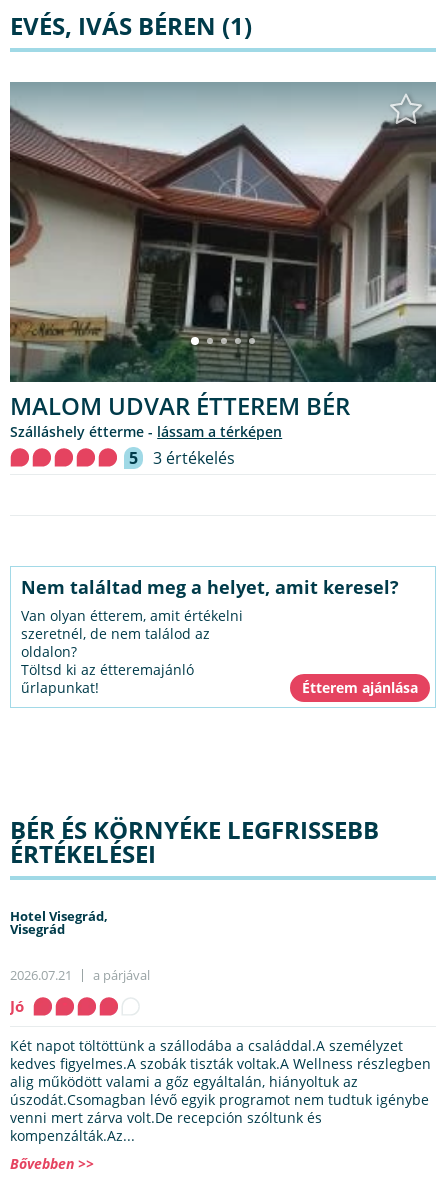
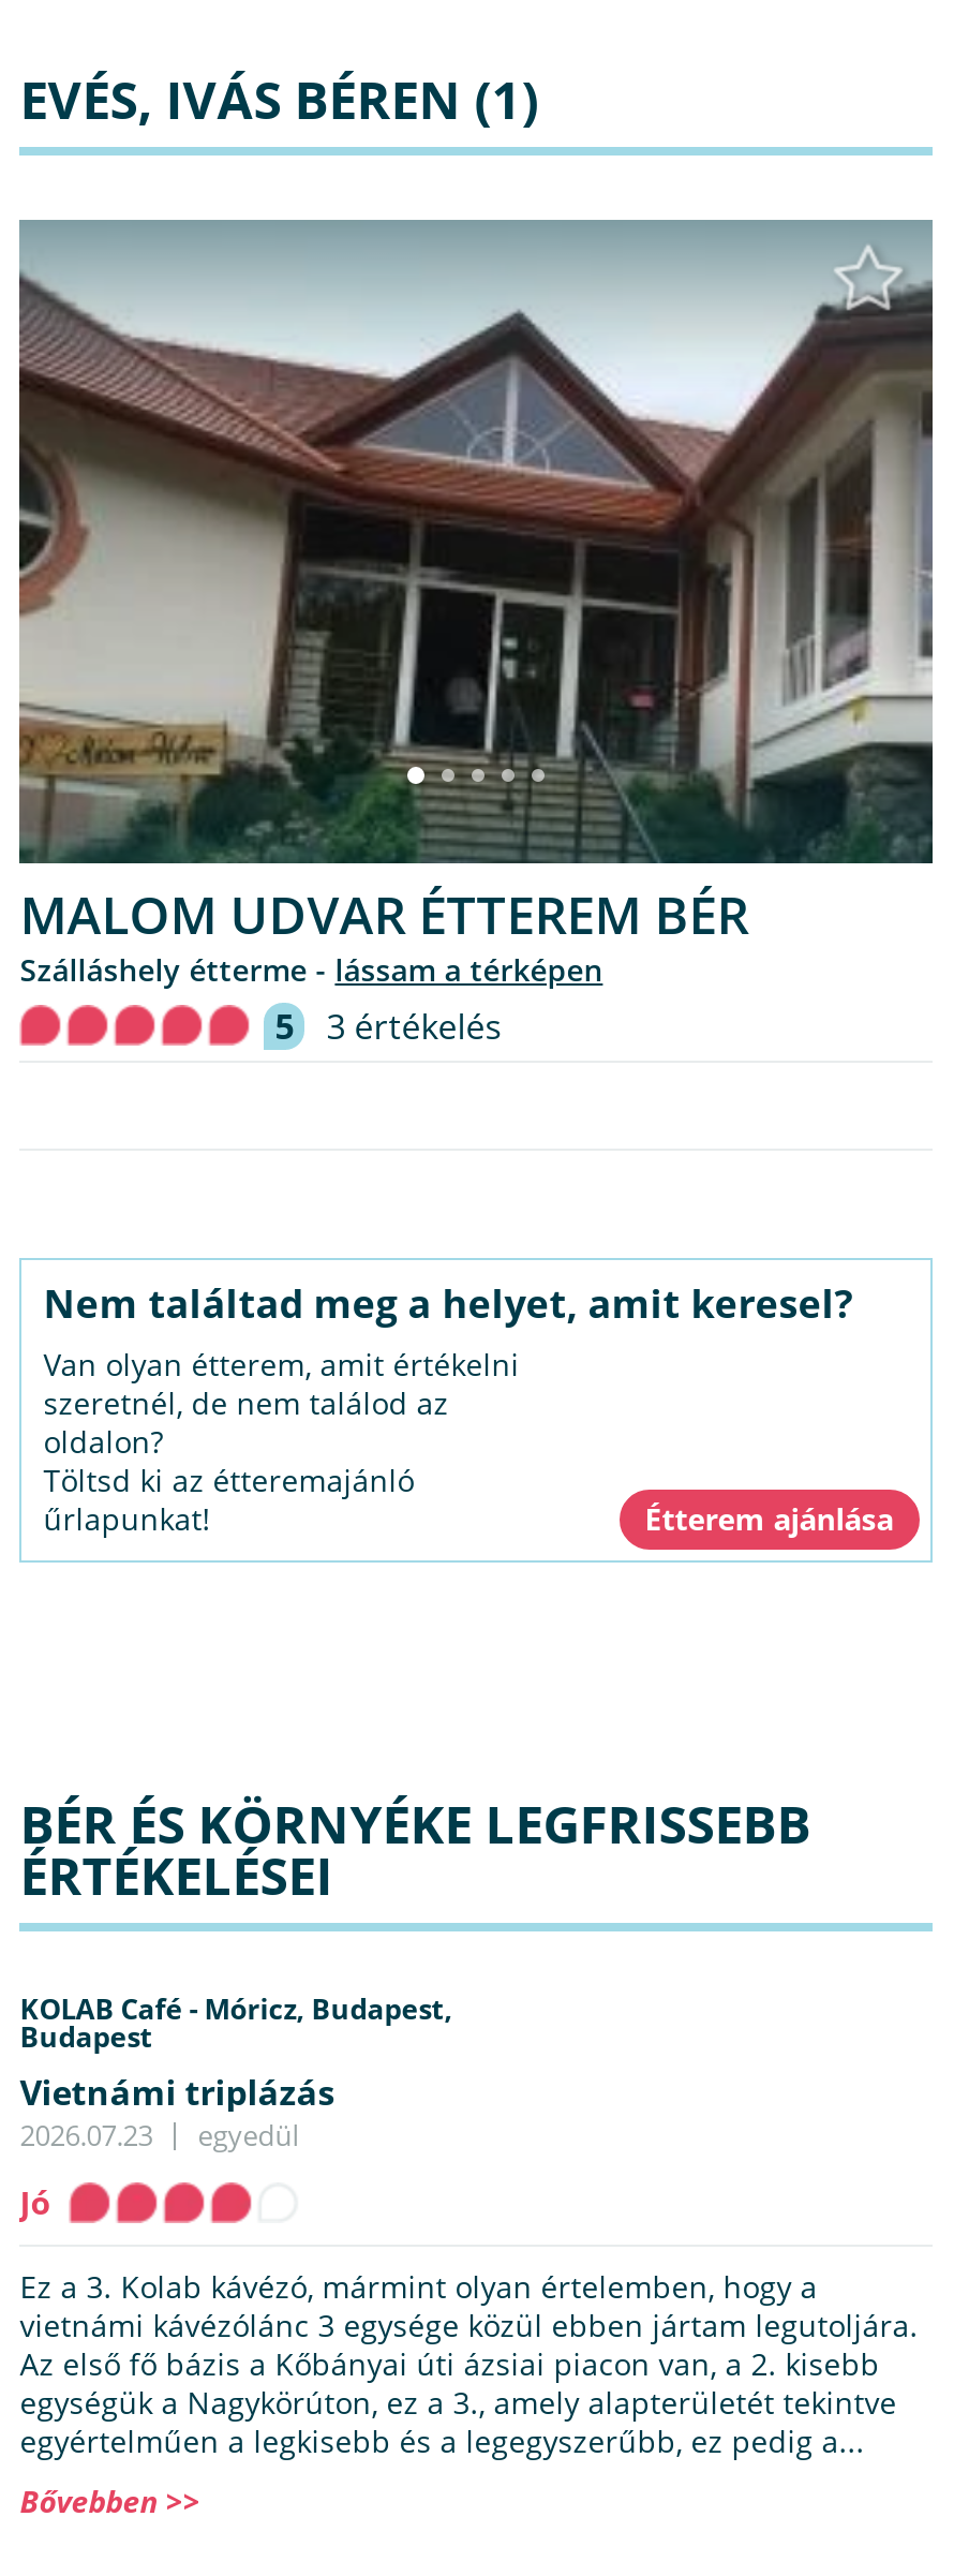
[10,907,150,984] Hotel Visegrád, | Visegrád | 2026.07.21 | a párjával -> [20,1989,453,2154] KOLAB Café - Móricz, Budapest, | Budapest | Vietnámi triplázás | 2026.07.23 | egyedül
[10,1036,431,1145] Két napot töltöttünk a szállodába a családdal.A személyzet | kedves figyelmes.A szobák tiszták voltak.A Wellness részlegben | alig működött valami a gőz egyáltalán, hiányoltuk az | úszodát.Csomagban lévő egyik programot nem tudtuk igénybe | venni mert zárva volt.De recepción szóltunk és | kompenzálták.Az... -> [20,2265,918,2460] Ez a 3. Kolab kávézó, mármint olyan értelemben, hogy a | vietnámi kávézólánc 3 egysége közül ebben jártam legutoljára. | Az első fő bázis a Kőbányai úti ázsiai piacon van, a 2. kisebb | egységük a Nagykörúton, ez a 3., amely alapterületét tekintve | egyértelműen a legkisebb és a legegyszerűbb, ez pedig a...

